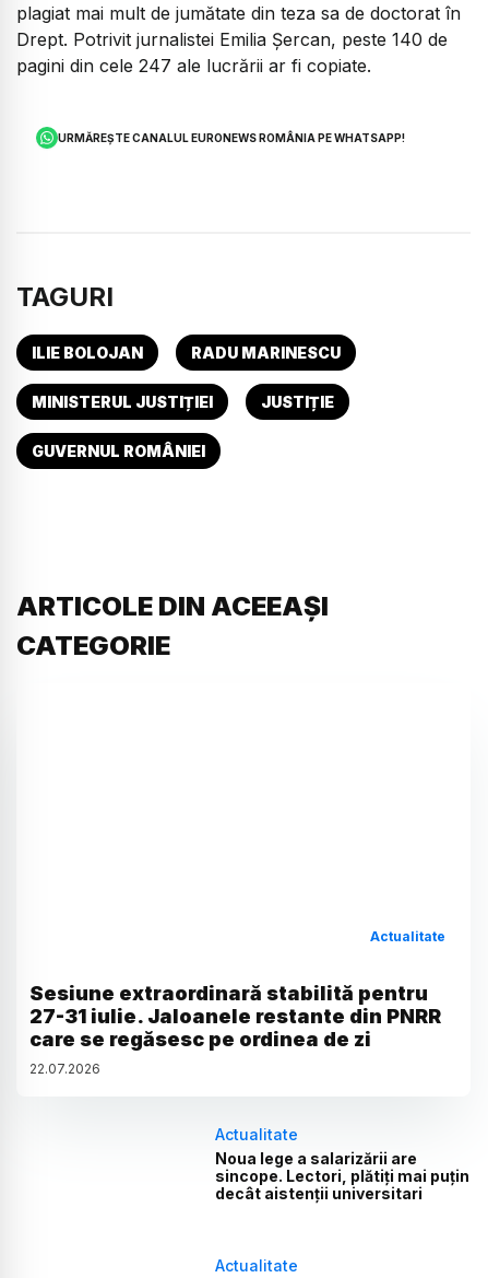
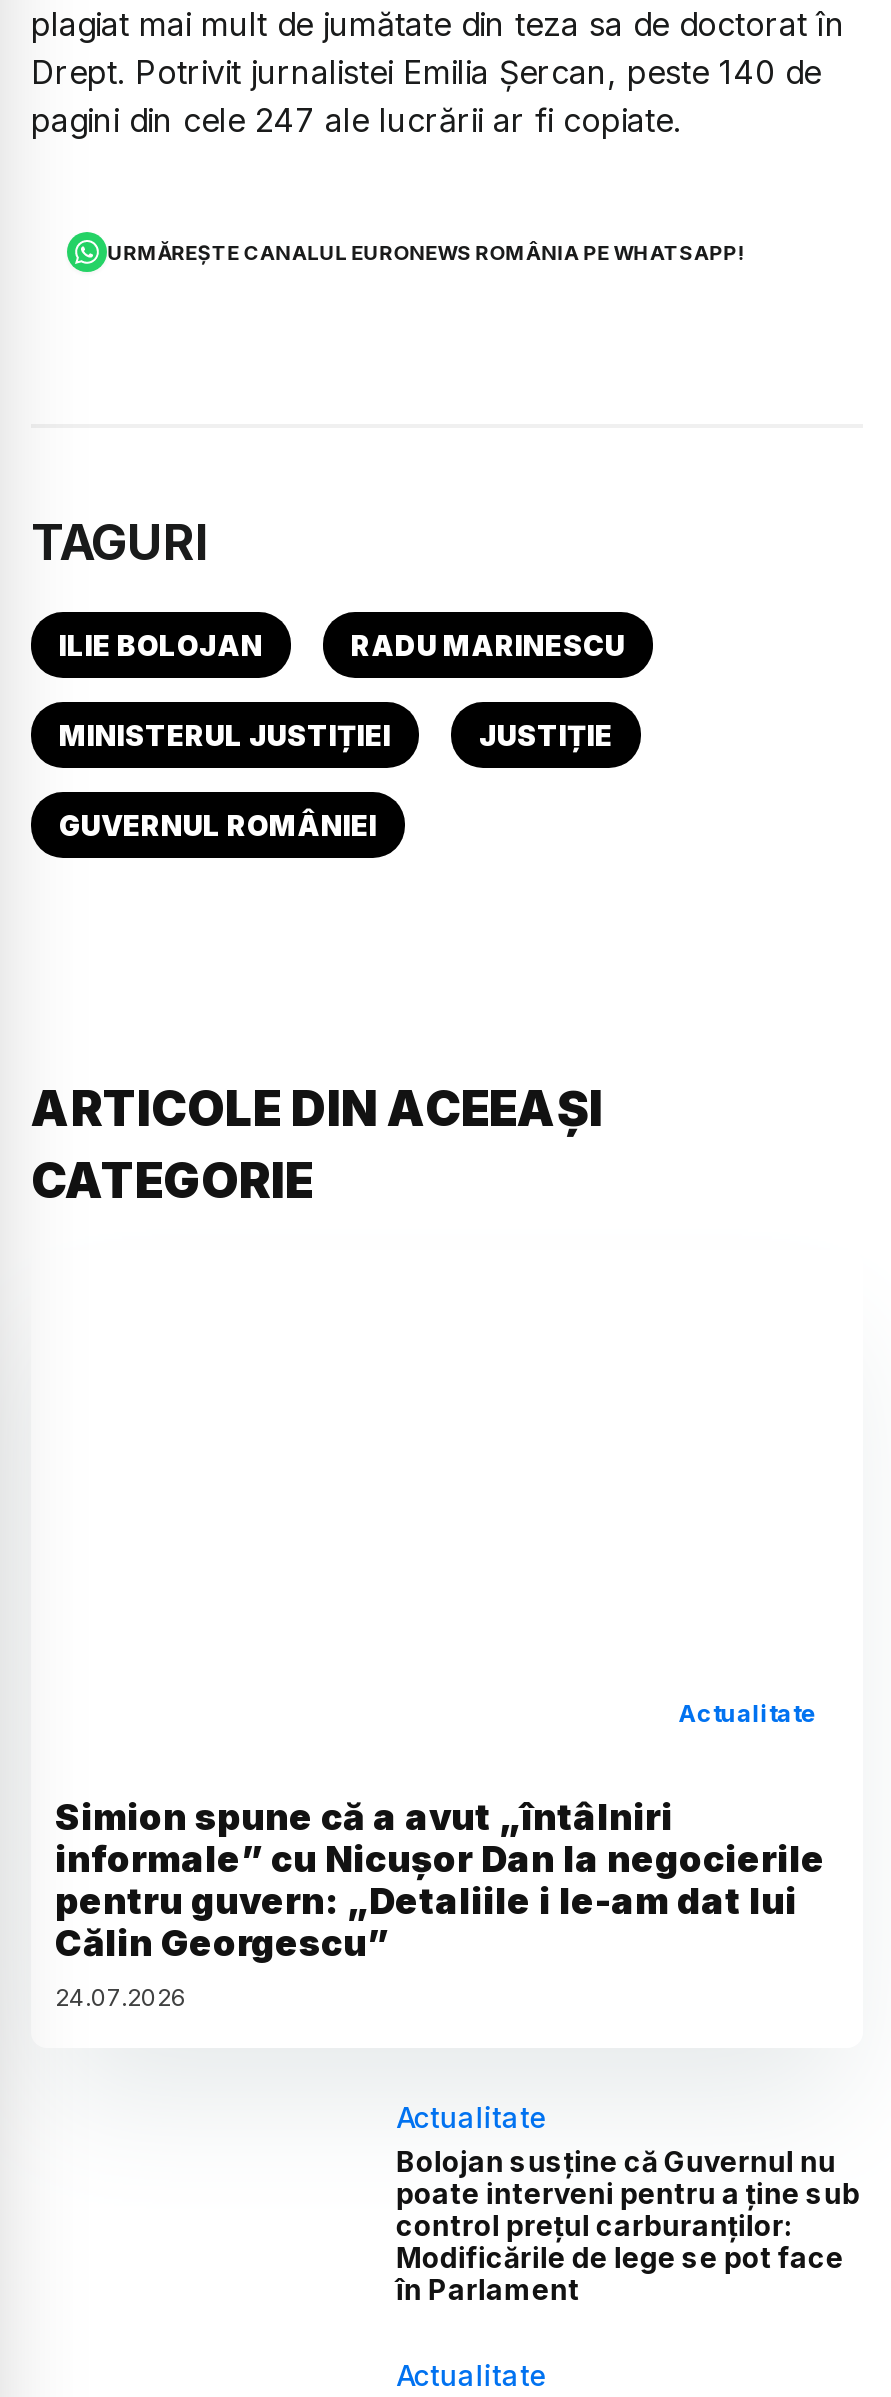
[29,982,441,1077] Sesiune extraordinară stabilită pentru | 27-31 iulie. Jaloanele restante din PNRR | care se regăsesc pe ordinea de zi | 22.07.2026 -> [55,1796,825,2012] Simion spune că a avut „întâlniri | informale” cu Nicușor Dan la negocierile | pentru guvern: „Detaliile i le-am dat lui | Călin Georgescu” | 24.07.2026
[216,1149,470,1203] Noua lege a salarizării are | sincope. Lectori, plătiți mai puțin | decât aistenții universitari -> [396,2144,860,2306] Bolojan susține că Guvernul nu | poate interveni pentru a ține sub | control prețul carburanților: | Modificările de lege se pot face | în Parlament

